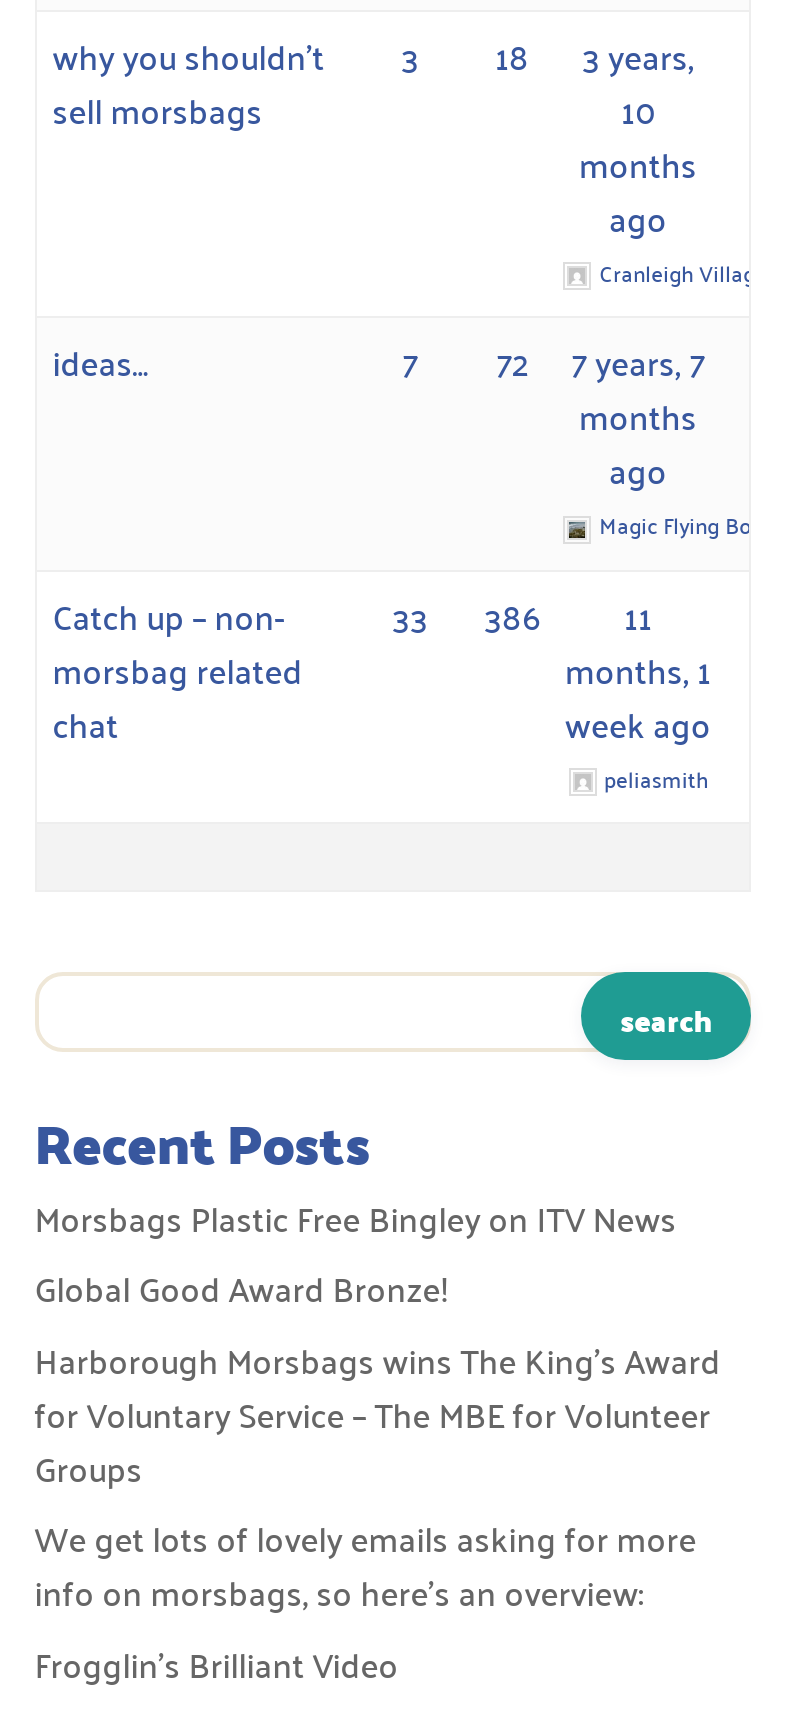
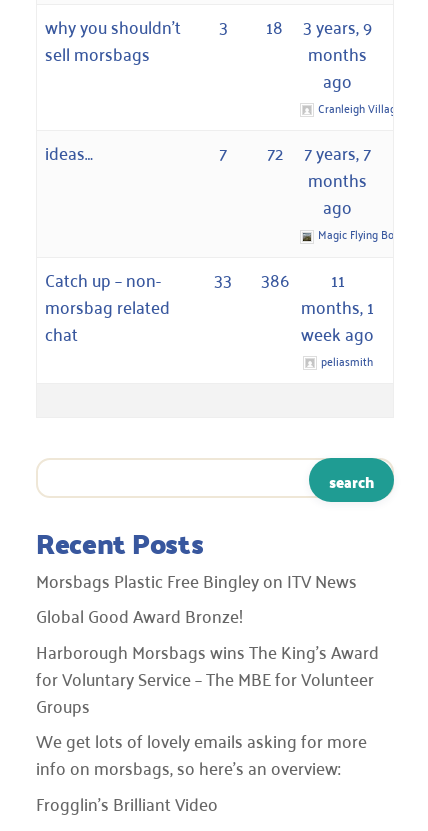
[582,22,694,140] 3 years, | 10 -> [303,10,372,42] 3 years, 9

